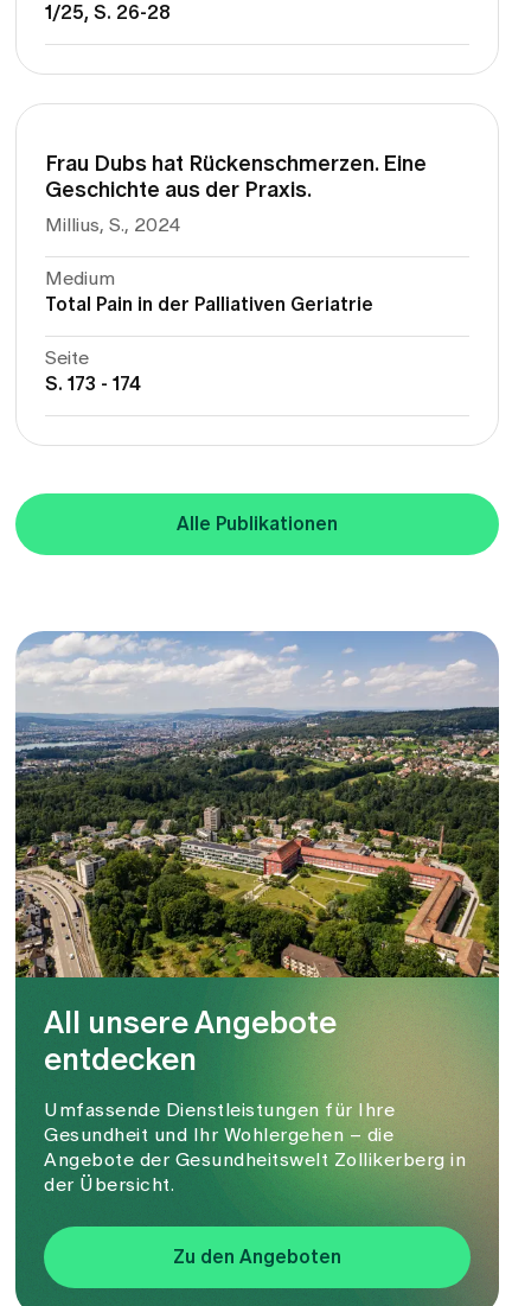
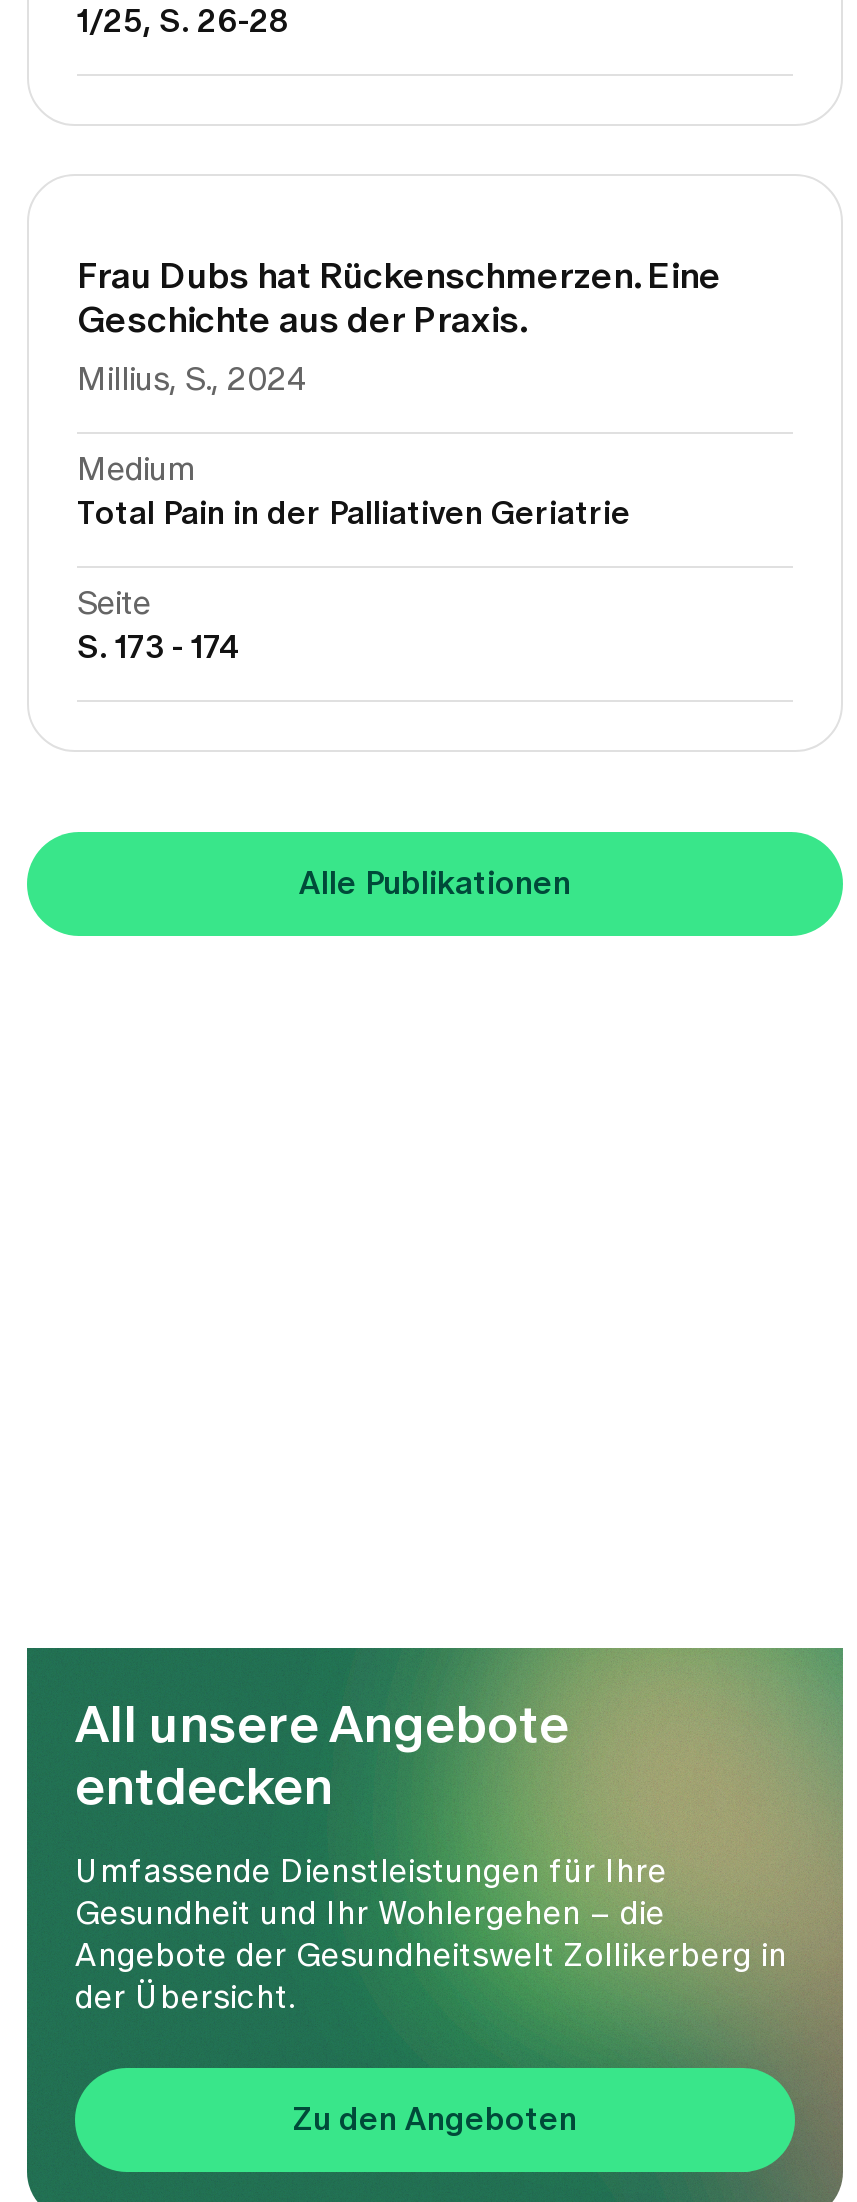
[14,630,500,979] [image] -> none

